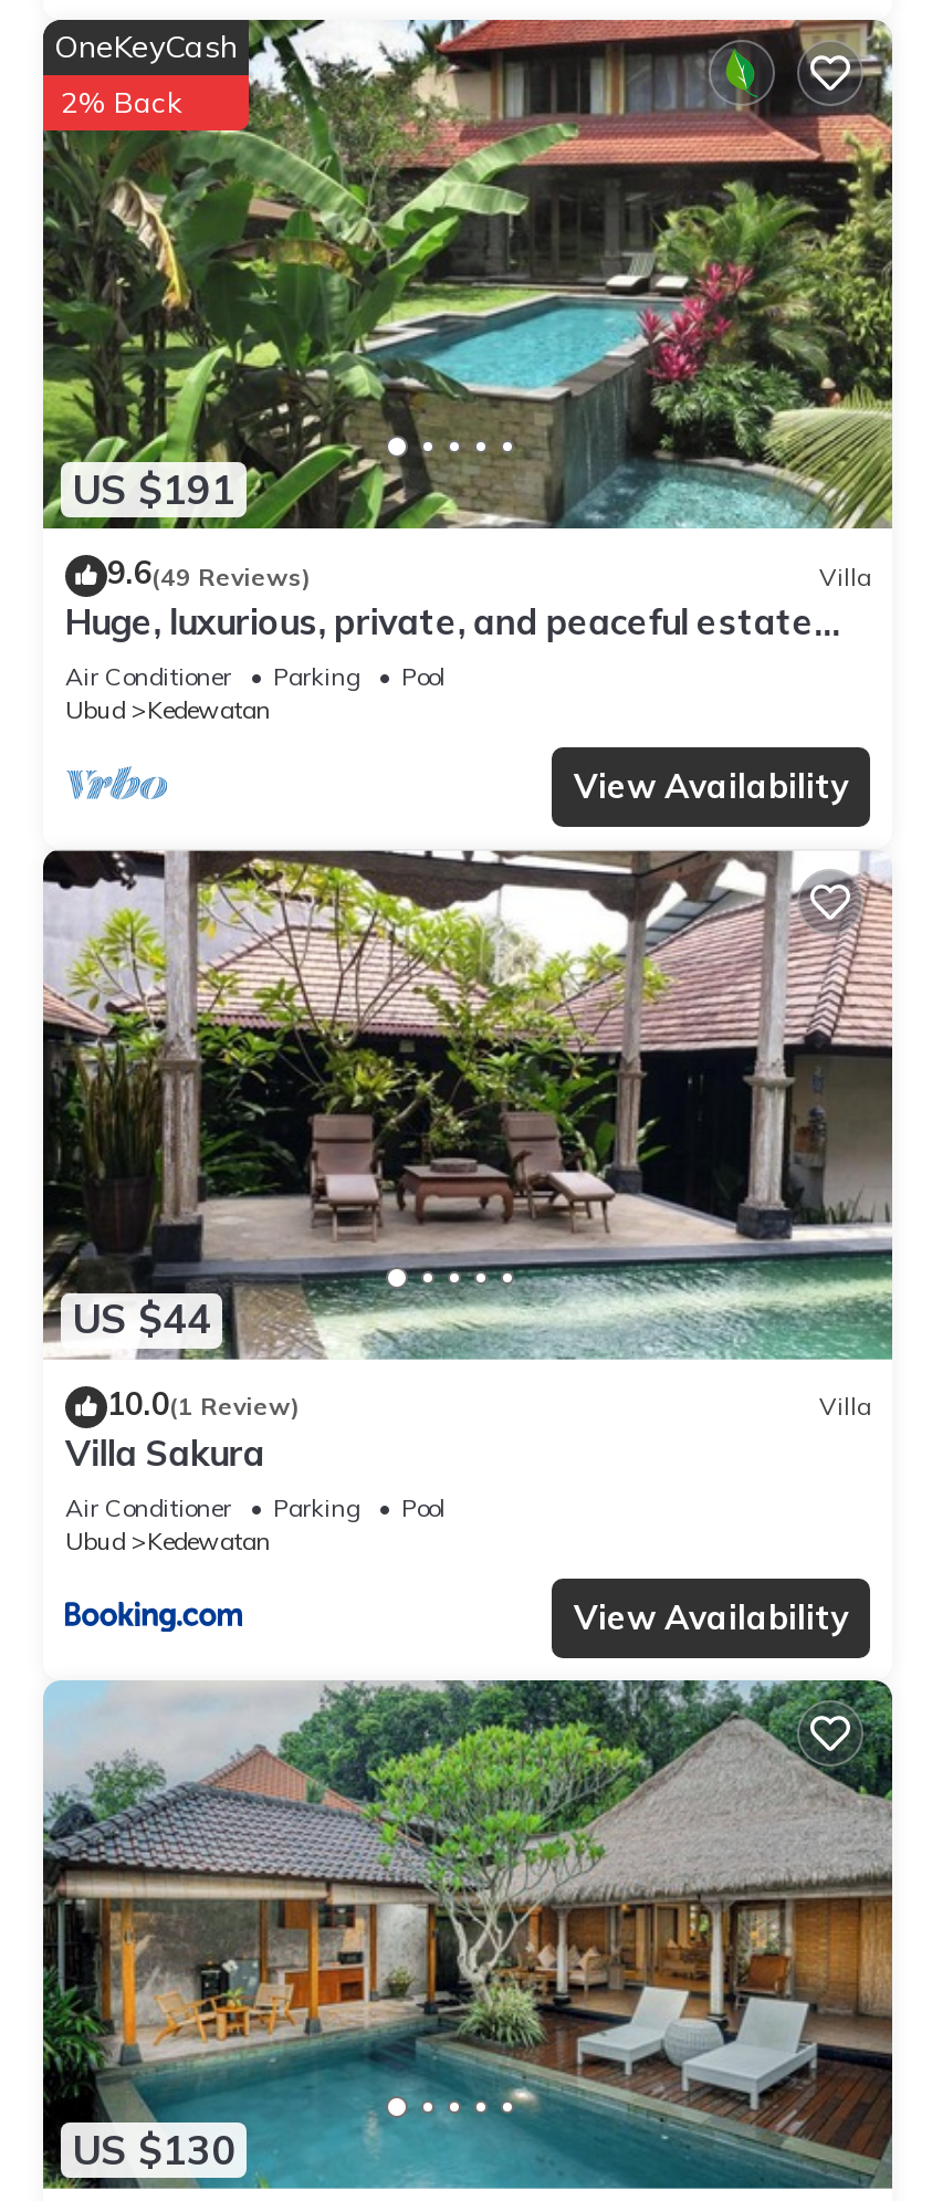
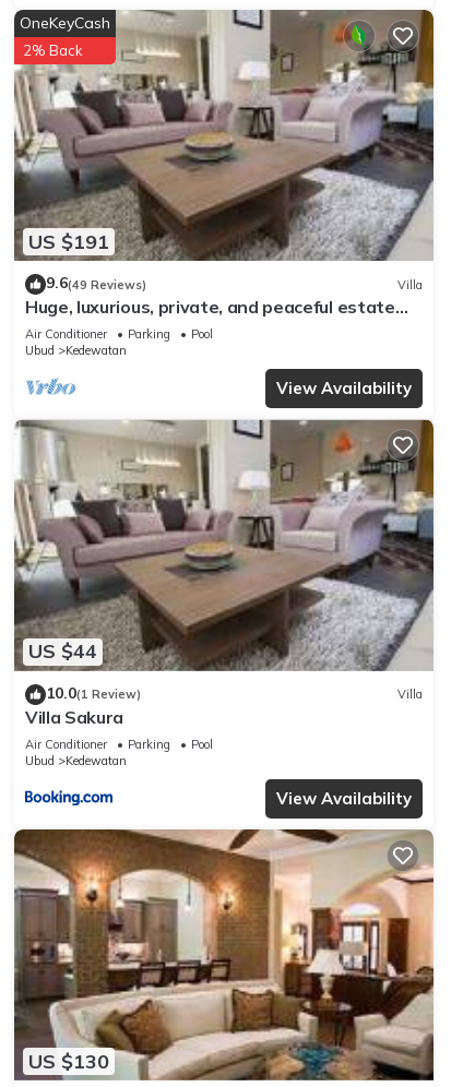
[41,18,894,531] [image] -> [13,9,435,262] [image]
[41,849,894,1360] [image] -> [13,419,435,672] [image]
[43,1678,894,2191] [image] -> [13,828,435,1082] [image]

